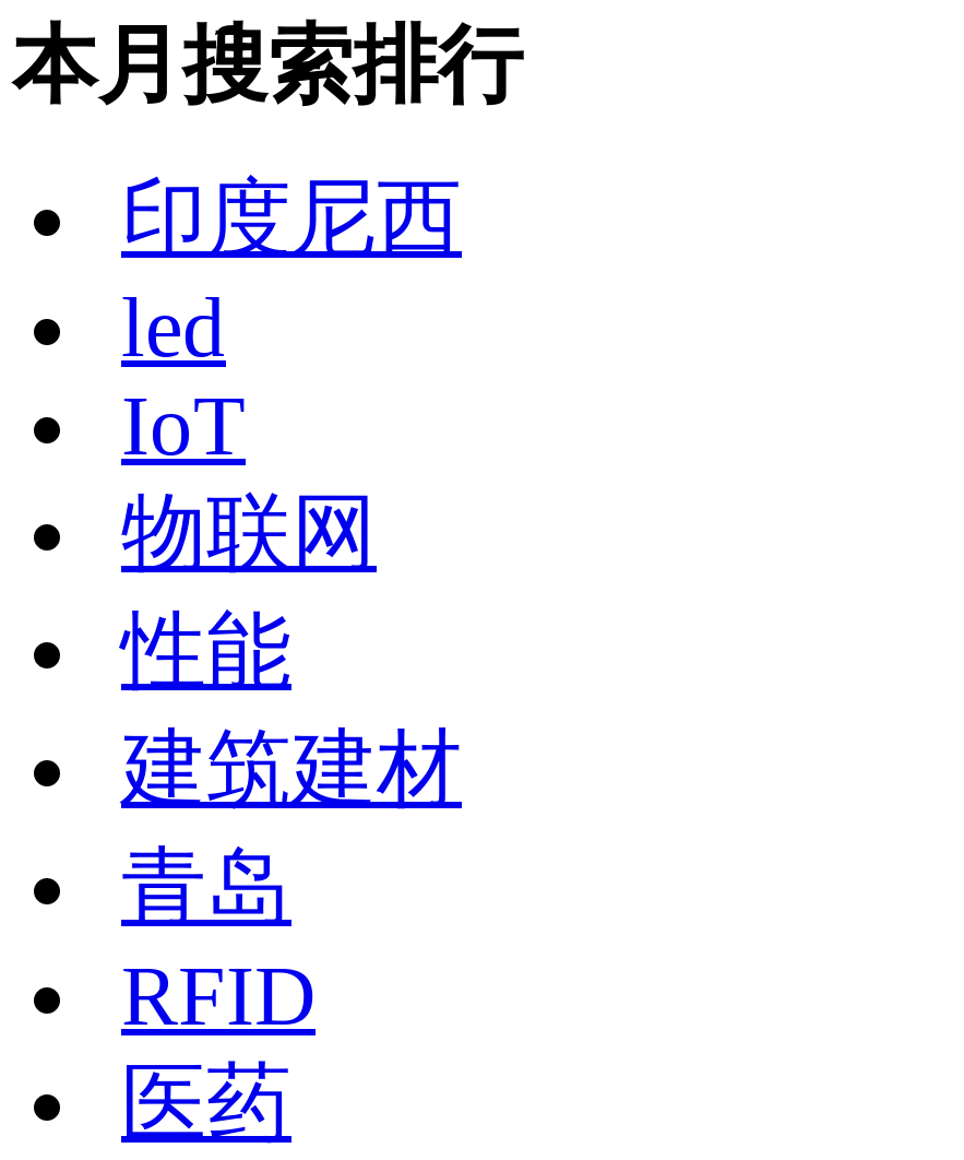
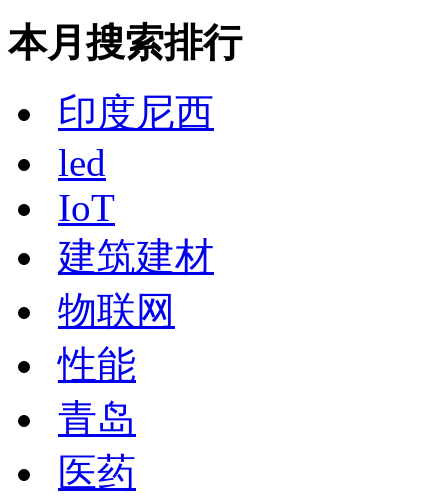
moved [121,486,377,698] -> [58,289,175,386]: 物联网 | 性能
moved [121,722,462,816] -> [58,235,214,278]: 建筑建材
[121,949,316,1043] RFID -> none

